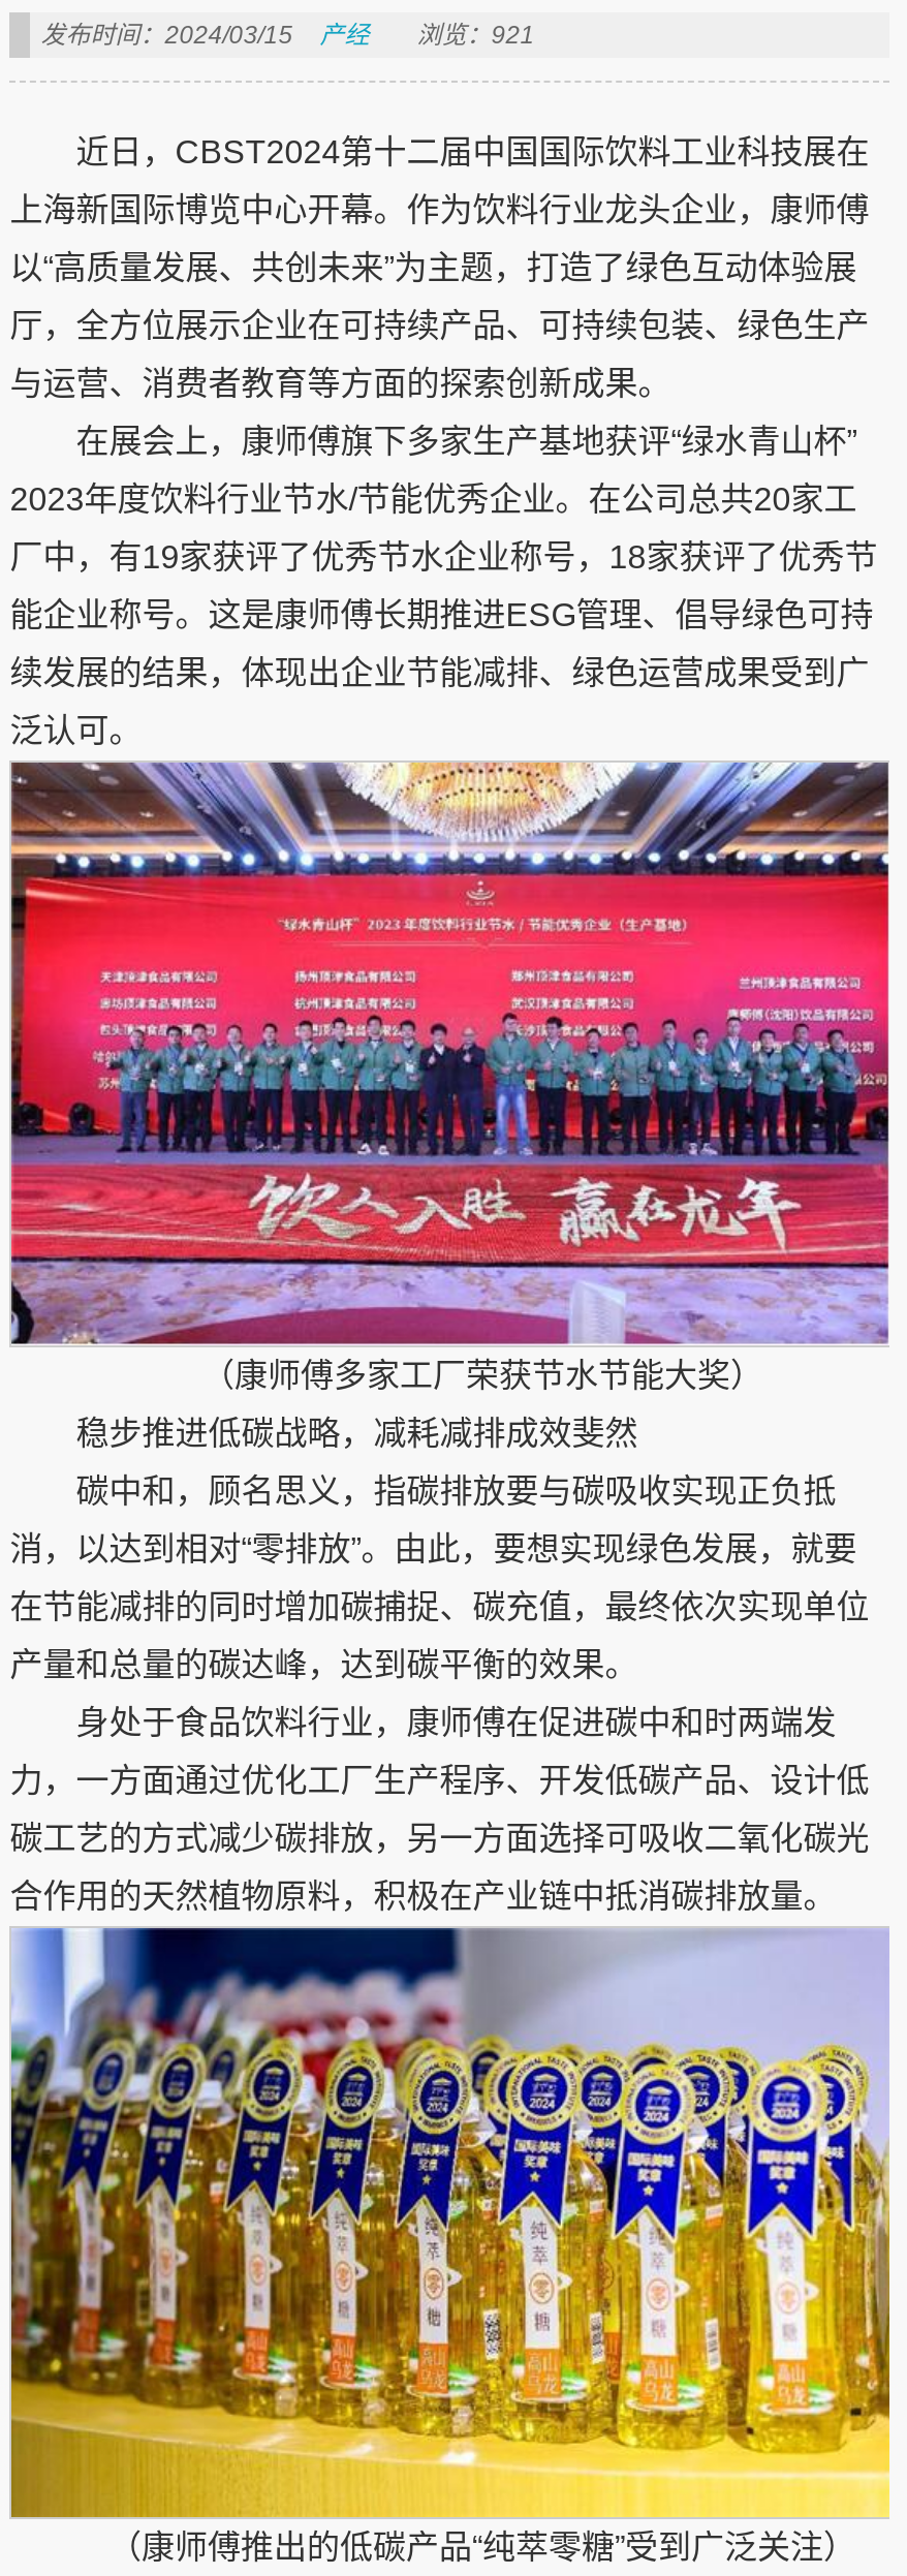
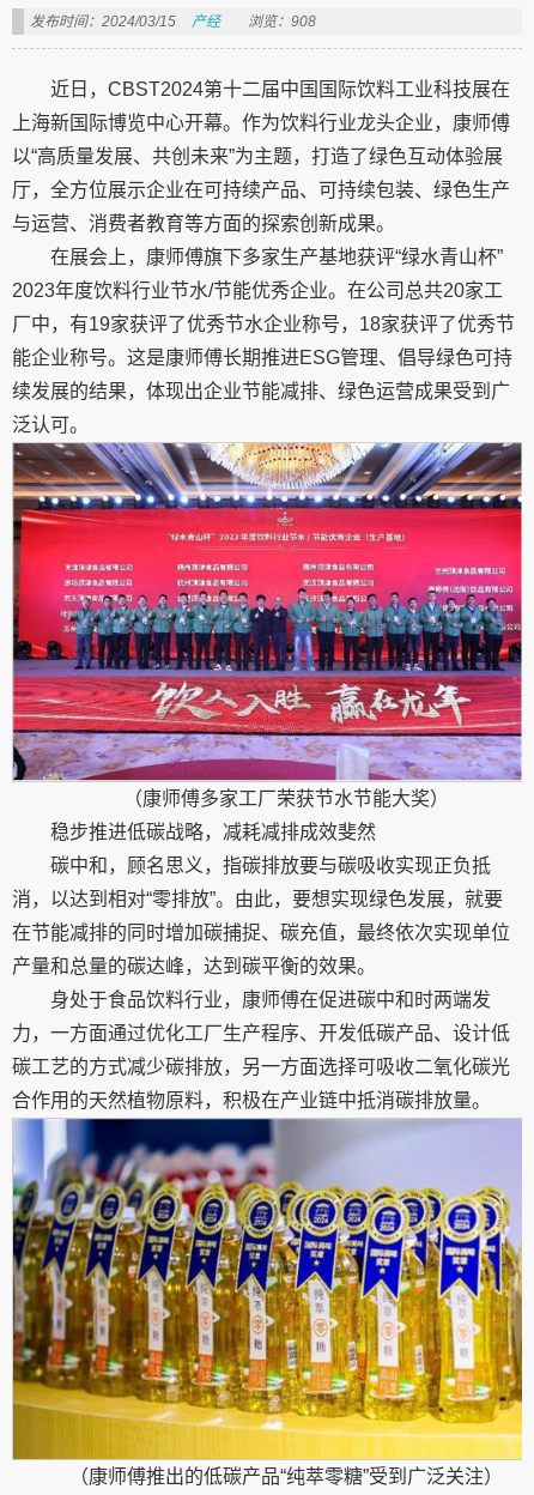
[417,21,534,50] 浏览：921 -> [248,13,316,30] 浏览：908

